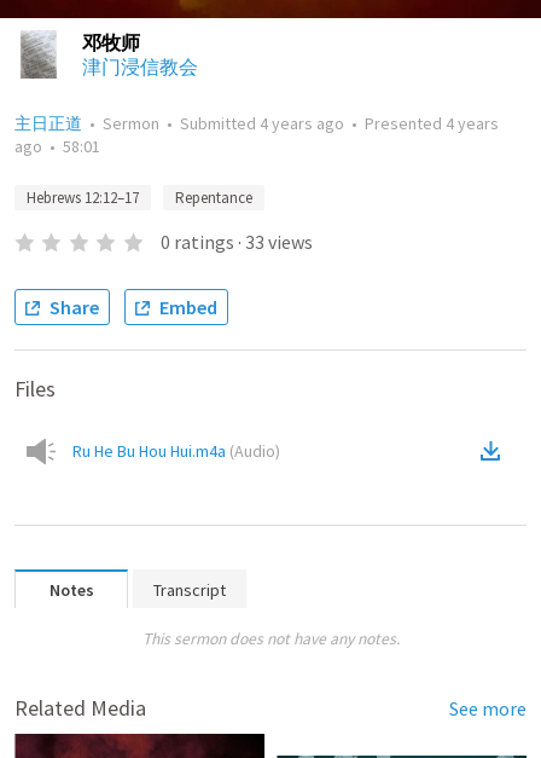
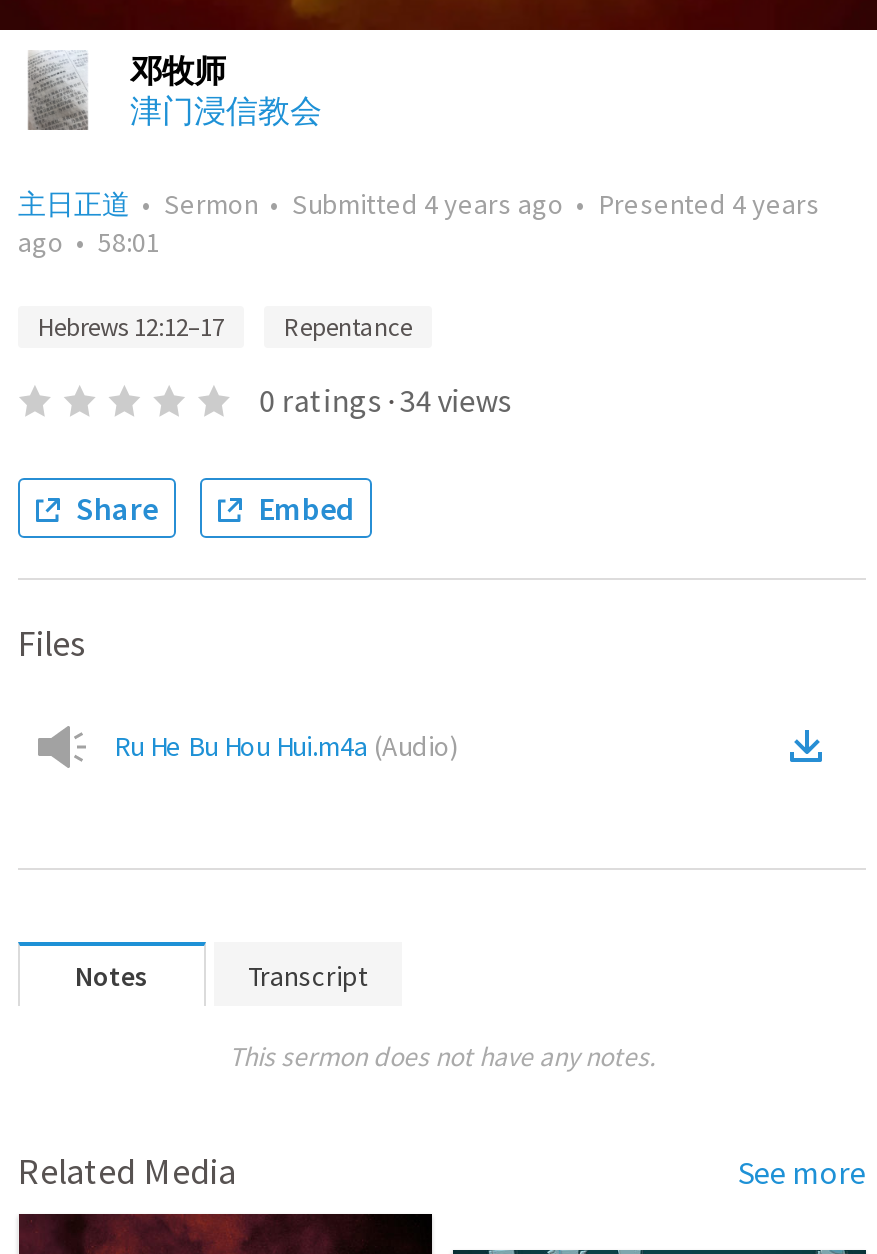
[160,230,312,254] 0 ratings · 33 views -> [259,380,511,420] 0 ratings · 34 views

